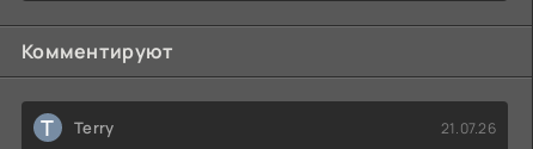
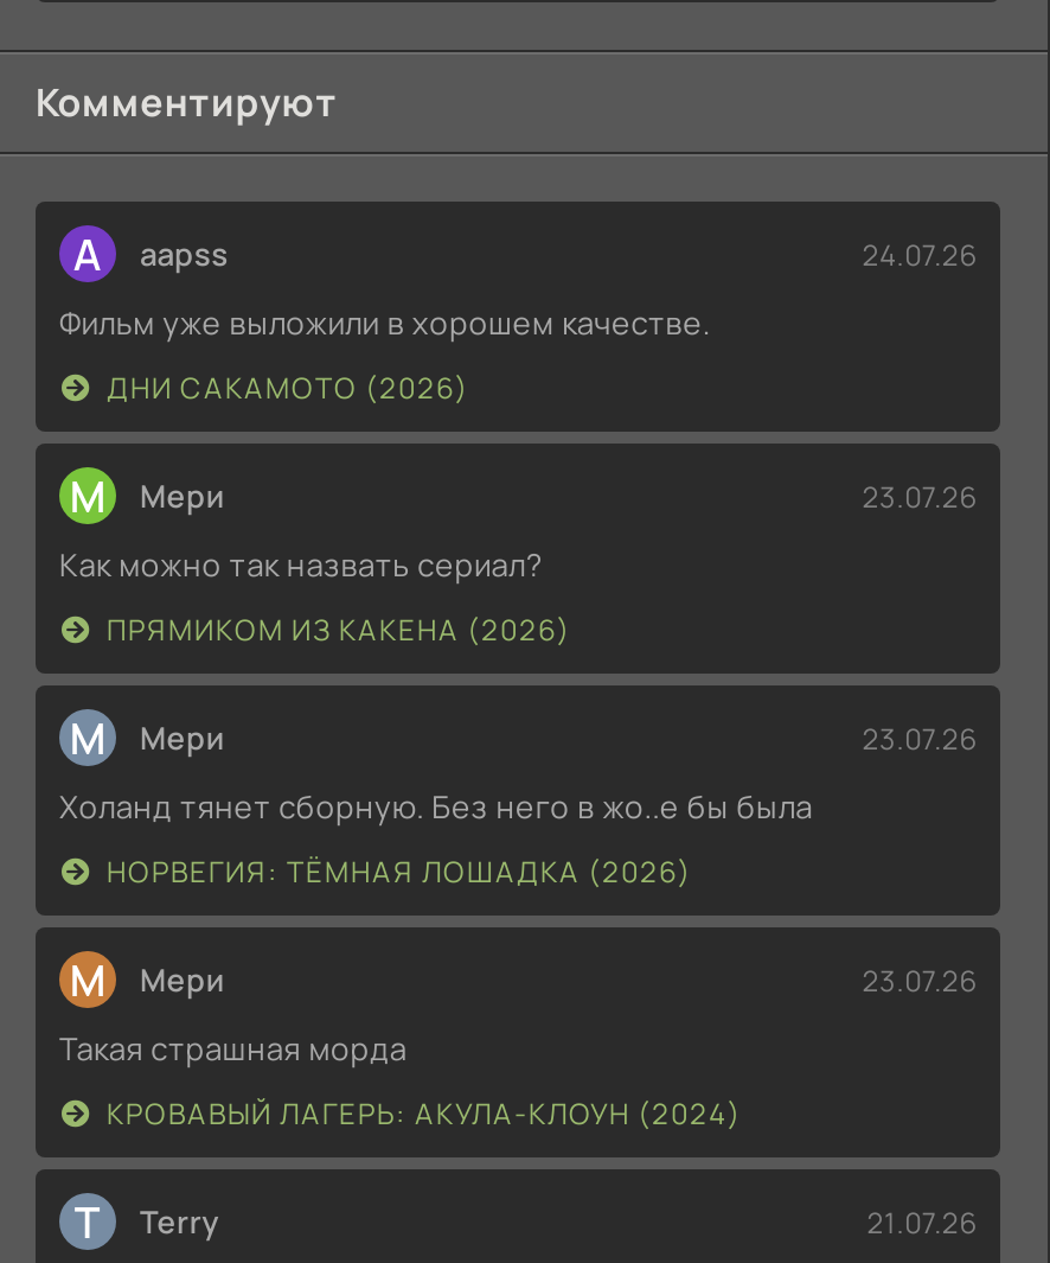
none -> [59,227,977,1135] A | aapss | 24.07.26 | Фильм уже выложили в хорoшем качестве. | ДНИ САКАМОТО (2026) | М | Мери | 23.07.26 | Как можно так назвать сериал? | ПРЯМИКОМ ИЗ КАКЕНА (2026) | М | Мери | 23.07.26 | Холанд тянет сборную. Без него в жо..е бы была | НОРВЕГИЯ: ТЁМНАЯ ЛОШАДКА (2026) | М | Мери | 23.07.26 | Такая страшная морда | КРОВАВЫЙ ЛАГЕРЬ: АКУЛА-КЛОУН (2024)

